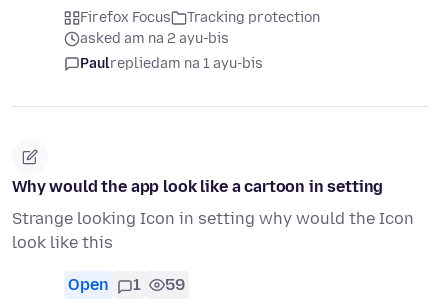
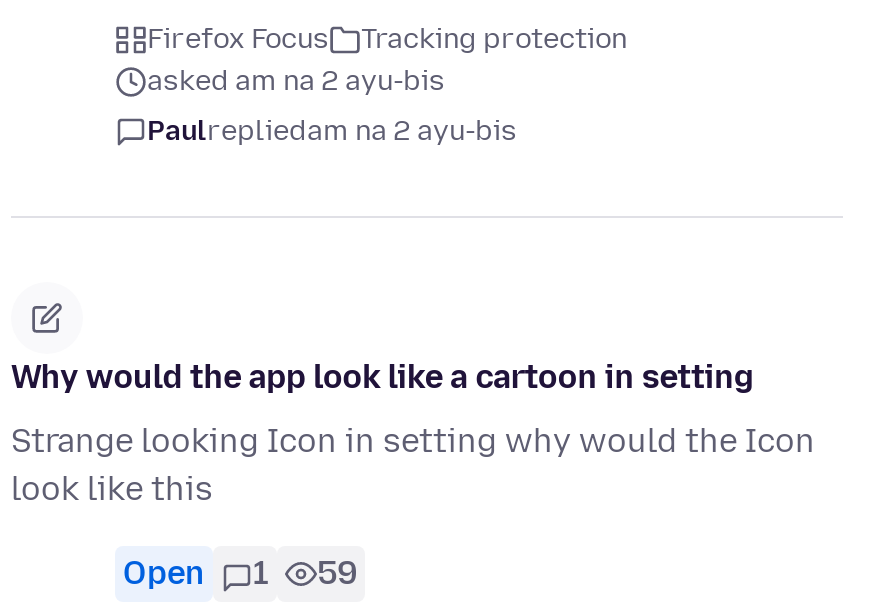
[80,55,263,72] Paulrepliedam na 1 ayu-bis -> [147,115,517,149] Paulrepliedam na 2 ayu-bis

